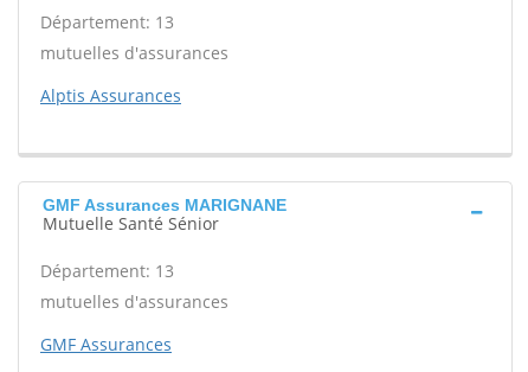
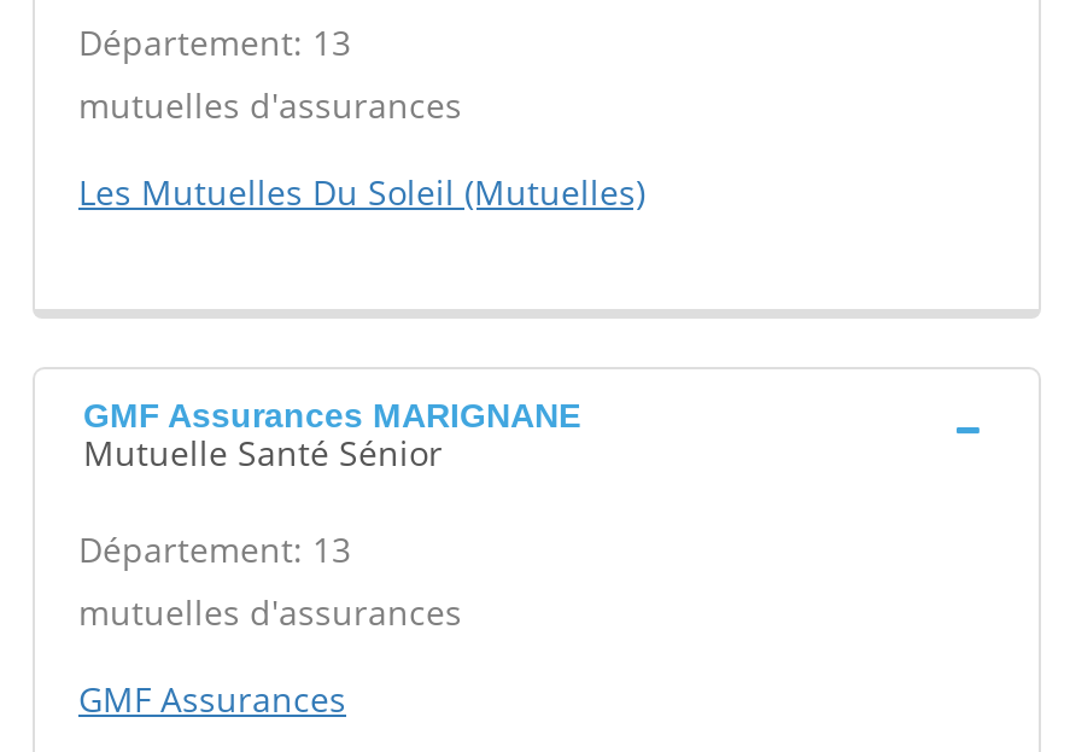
[40,84,181,107] Alptis Assurances -> [78,169,645,215] Les Mutuelles Du Soleil (Mutuelles)

